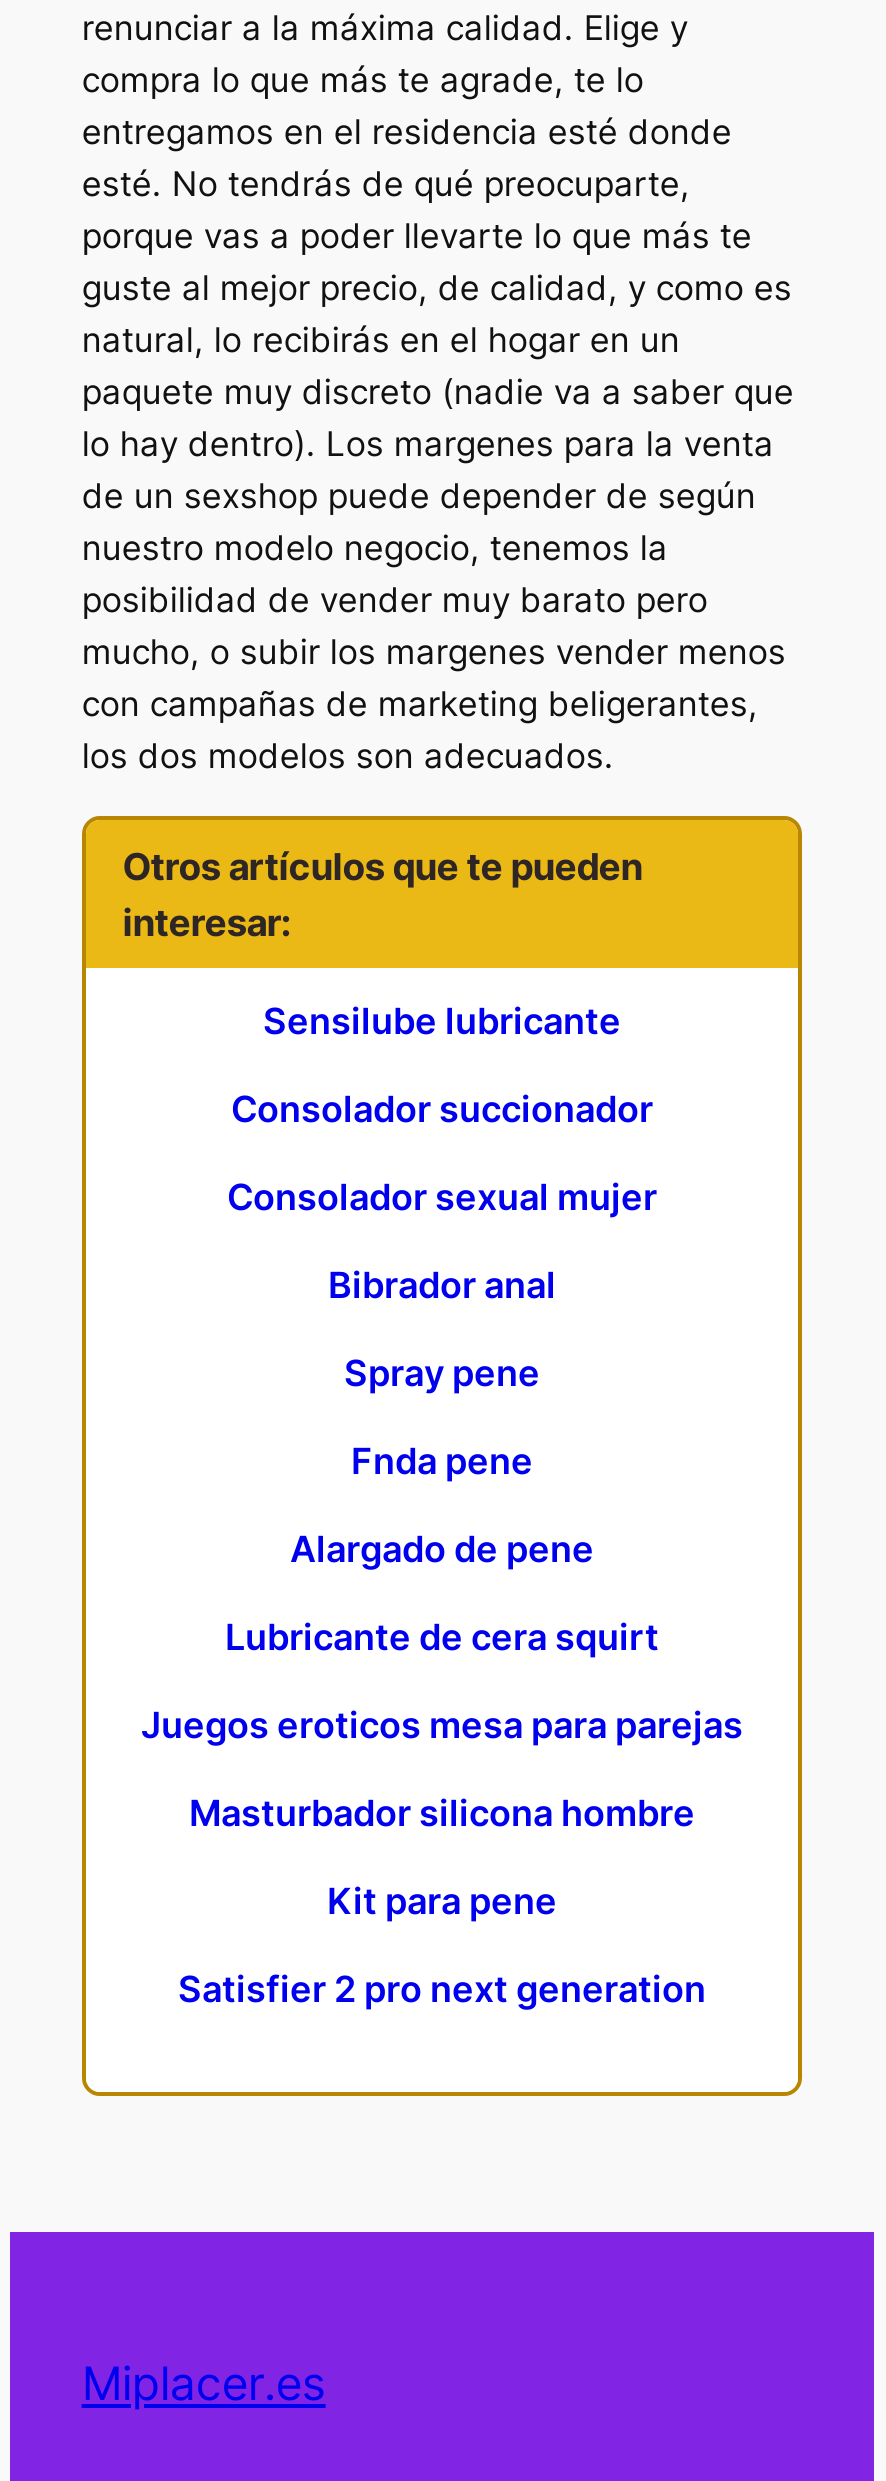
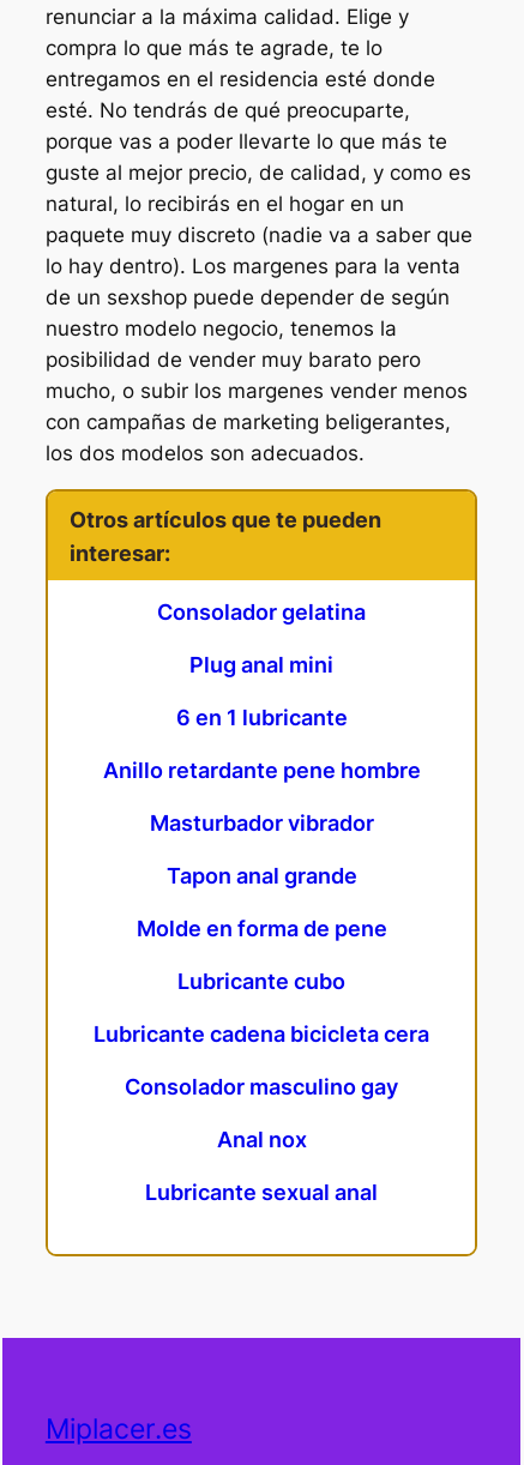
[263,1001,621,1043] Sensilube lubricante -> [157,600,366,625] Consolador gelatina
[231,1089,653,1131] Consolador succionador -> [189,653,333,678] Plug anal mini
[227,1177,657,1219] Consolador sexual mujer -> [176,705,347,730] 6 en 1 lubricante
[328,1265,556,1307] Bibrador anal -> [103,758,420,783] Anillo retardante pene hombre
[344,1353,540,1395] Spray pene -> [149,811,374,836] Masturbador vibrador
[351,1441,533,1483] Fnda pene -> [166,864,357,889] Tapon anal grande
[290,1529,594,1571] Alargado de pene -> [136,916,387,941] Molde en forma de pene
[225,1617,659,1659] Lubricante de cera squirt -> [177,969,345,994] Lubricante cubo
[141,1705,743,1747] Juegos eroticos mesa para parejas -> [94,1022,429,1047] Lubricante cadena bicicleta cera
[189,1793,695,1835] Masturbador silicona hombre -> [125,1075,398,1100] Consolador masculino gay
[327,1881,557,1923] Kit para pene -> [216,1127,306,1152] Anal nox
[178,1969,706,2011] Satisfier 2 pro next generation -> [145,1180,378,1205] Lubricante sexual anal

